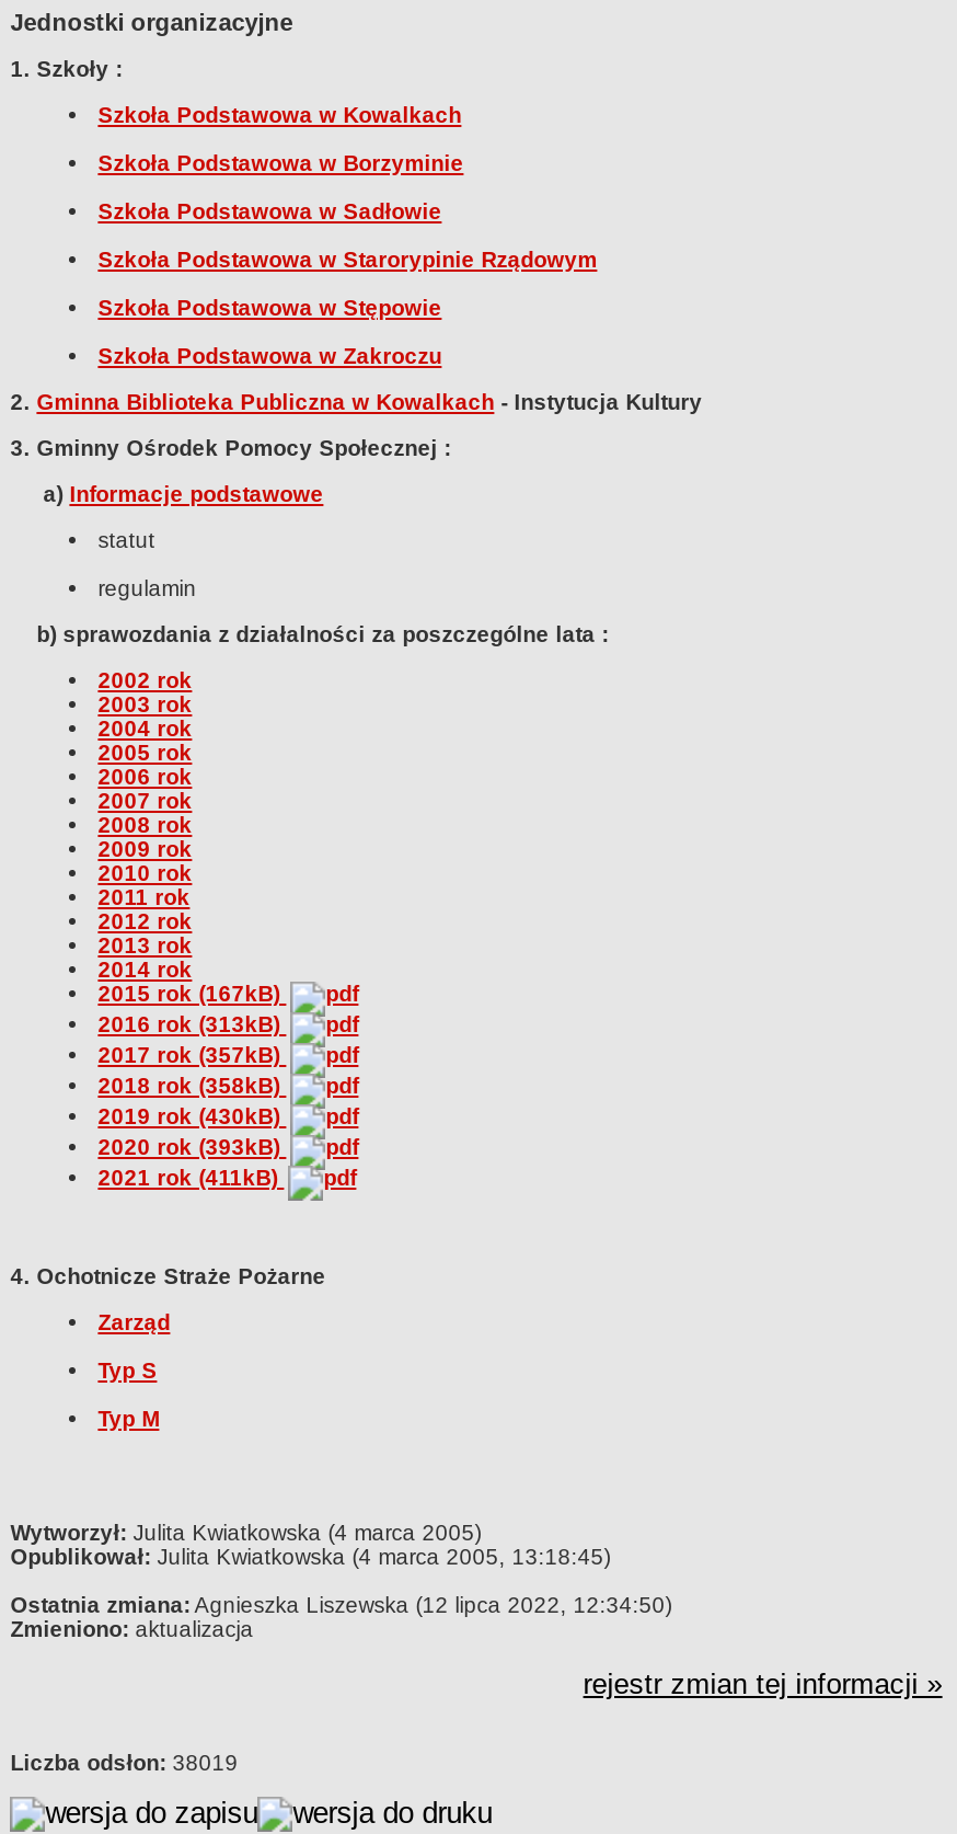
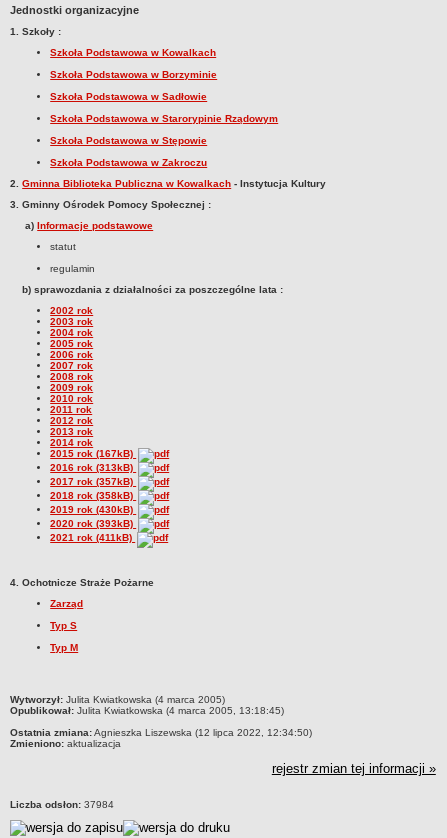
[10,1751,238,1775] Liczba odsłon: 38019 -> [10,799,114,810] Liczba odsłon: 37984

